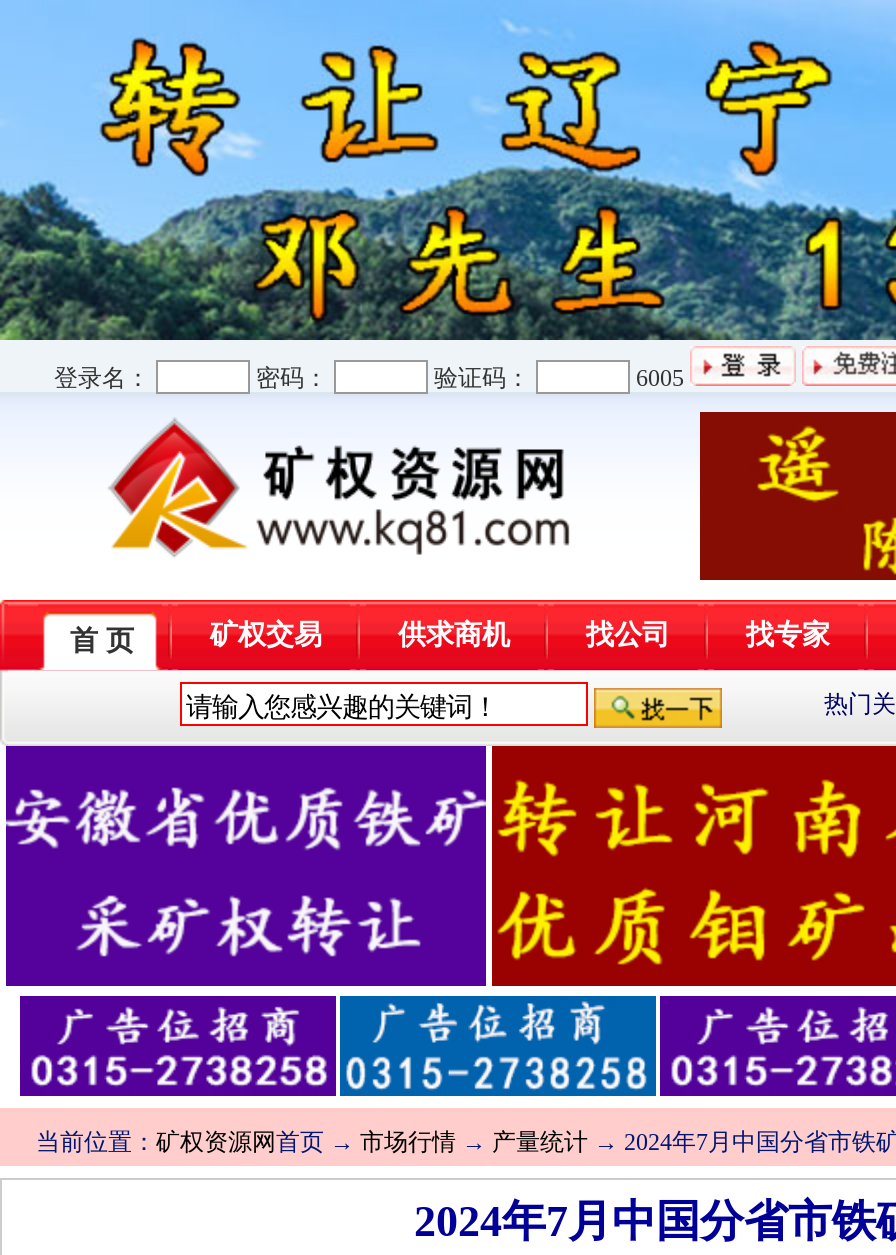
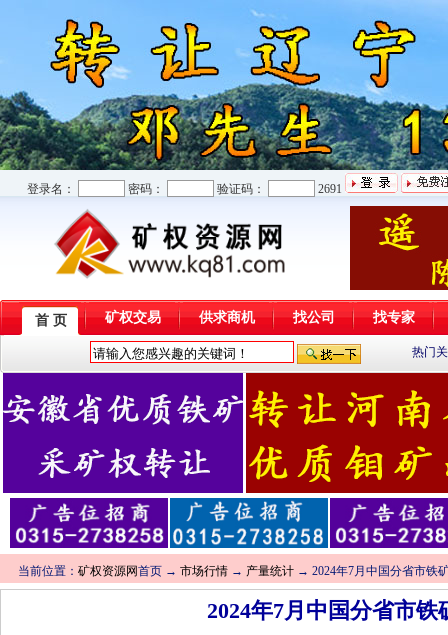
[630,364,690,392] 6005 -> [315,182,345,196] 2691

